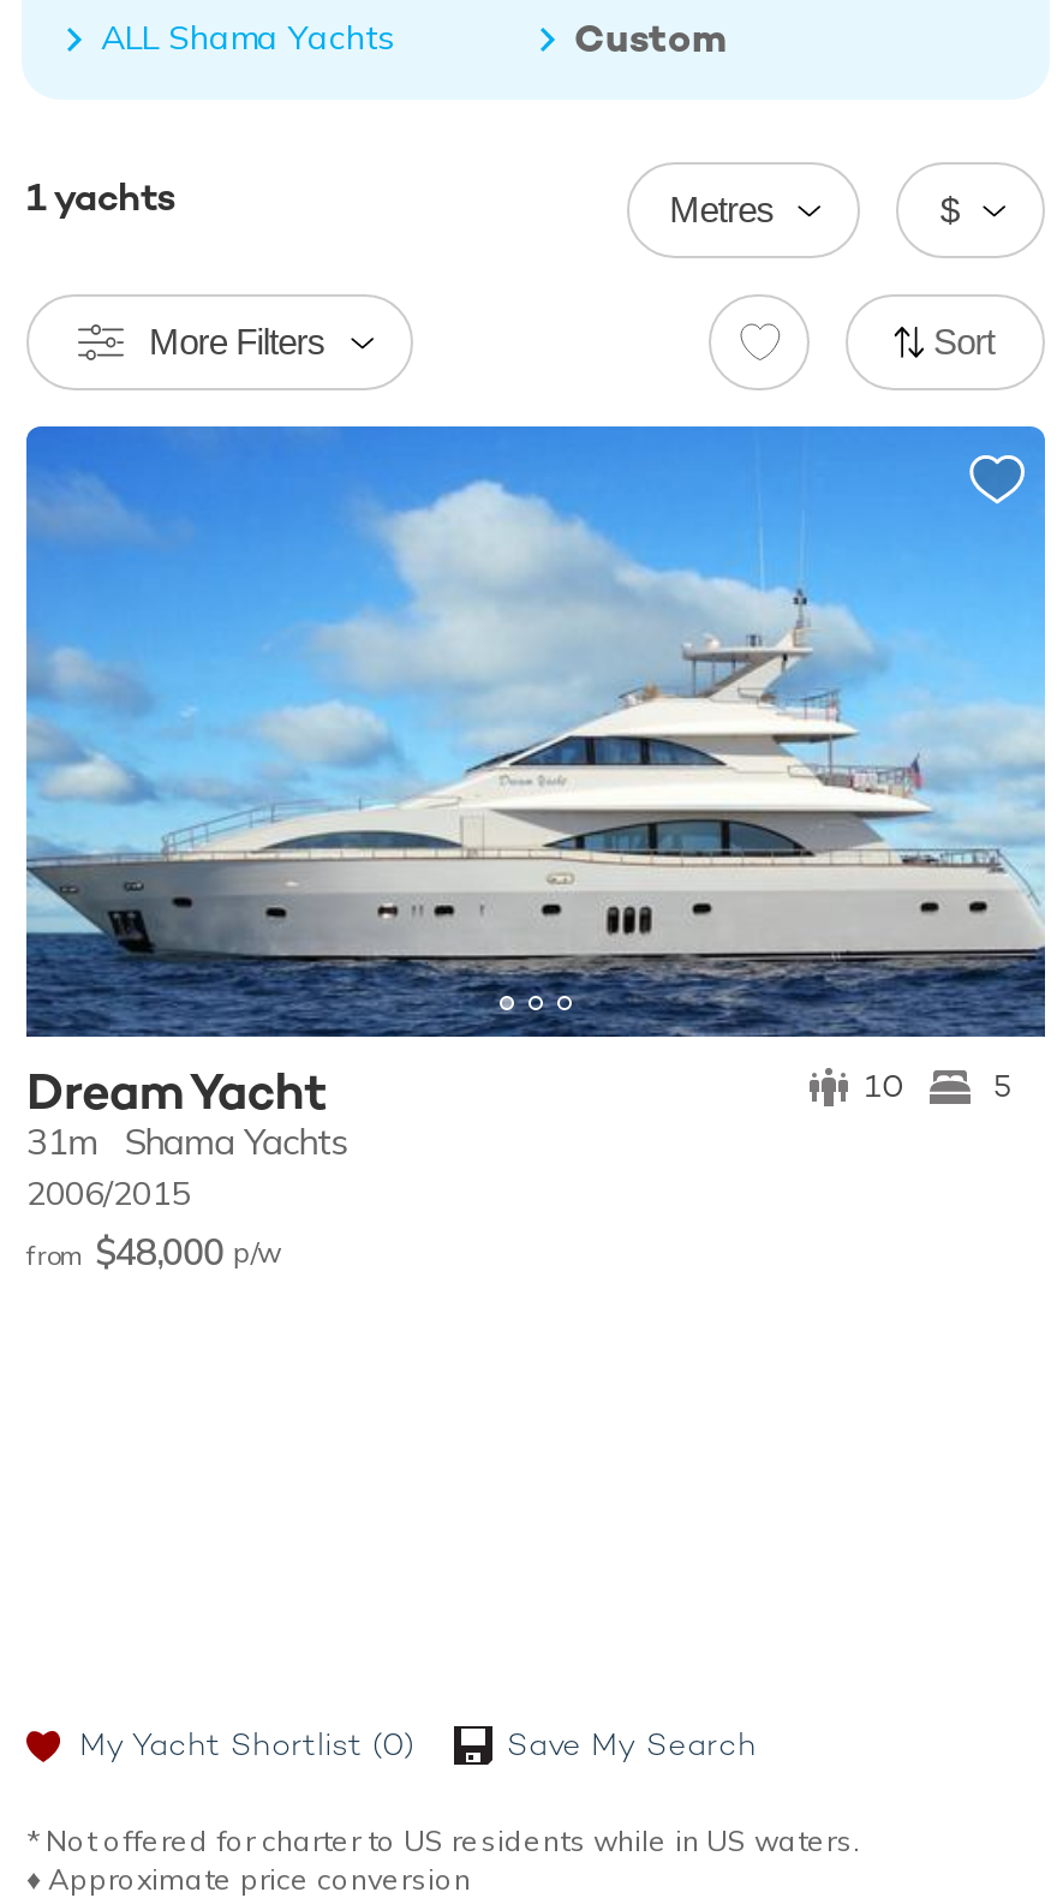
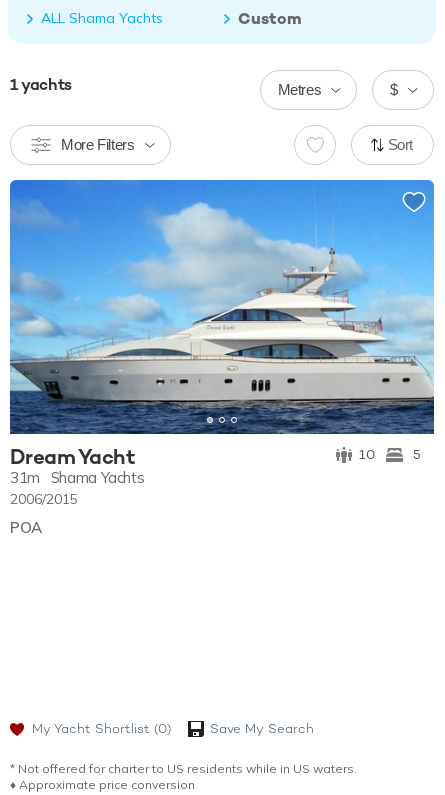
[26,1228,280,1274] from $48,000 p/w -> [10,518,42,537] POA

